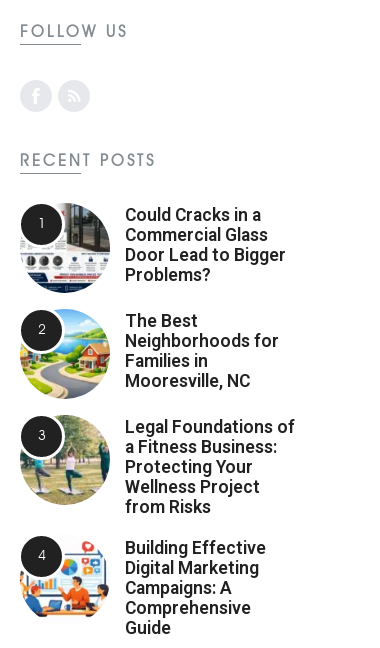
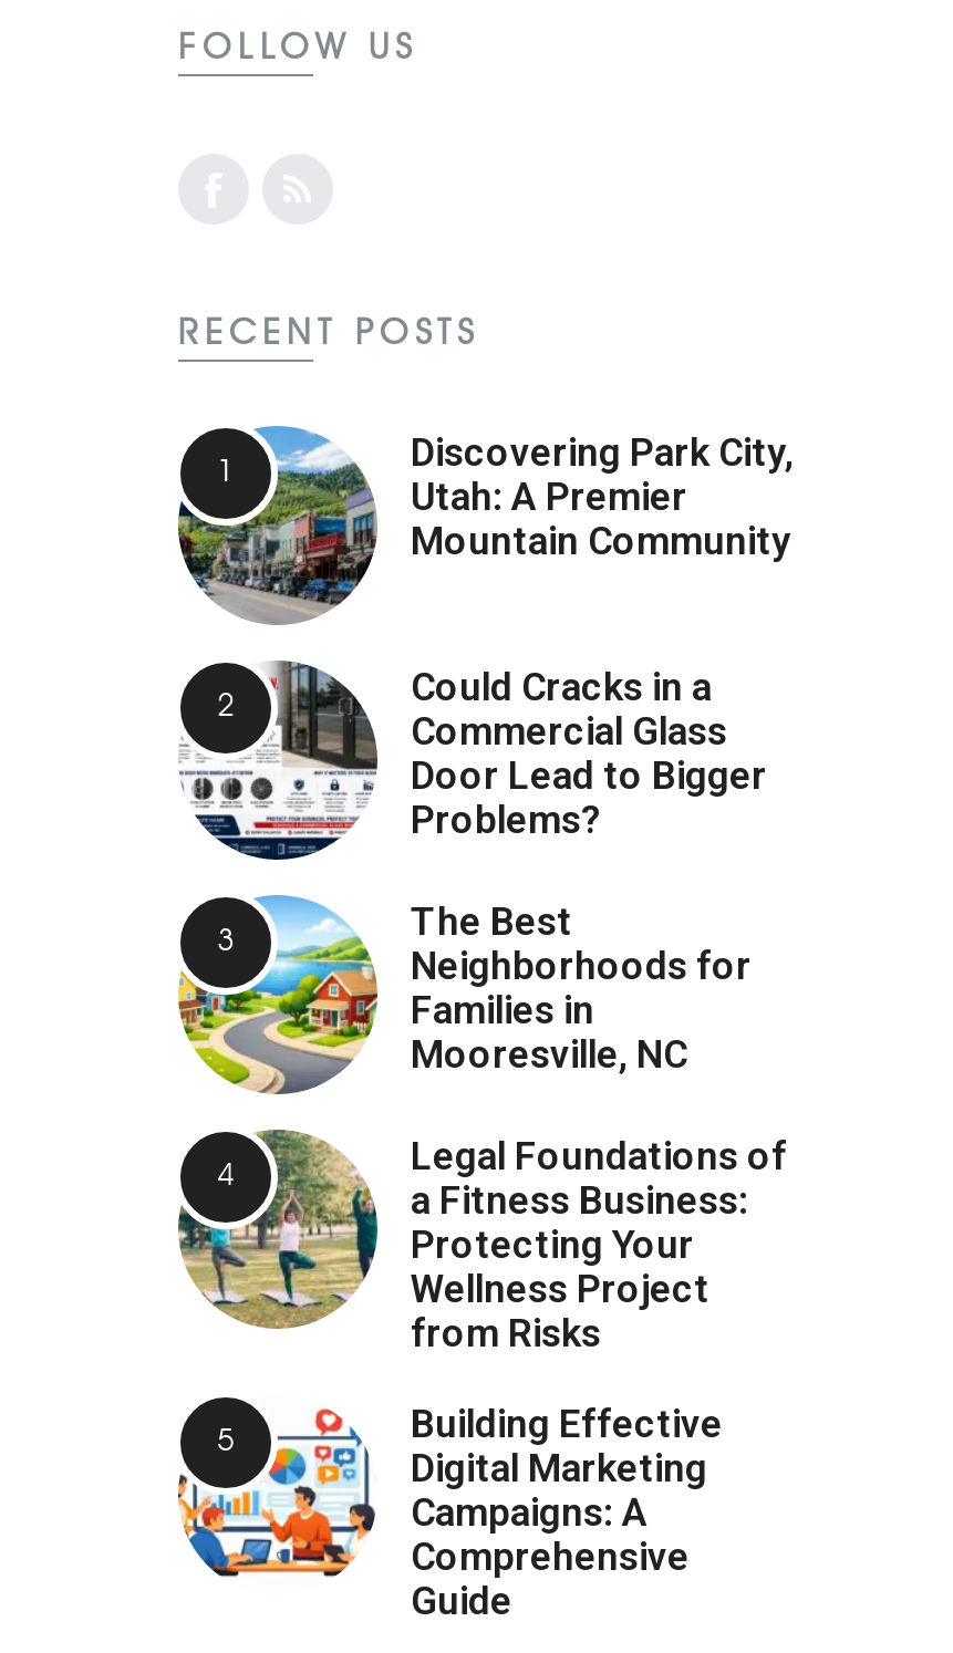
none -> [176,426,794,623] [image] | Discovering Park City, | Utah: A Premier | Mountain Community

